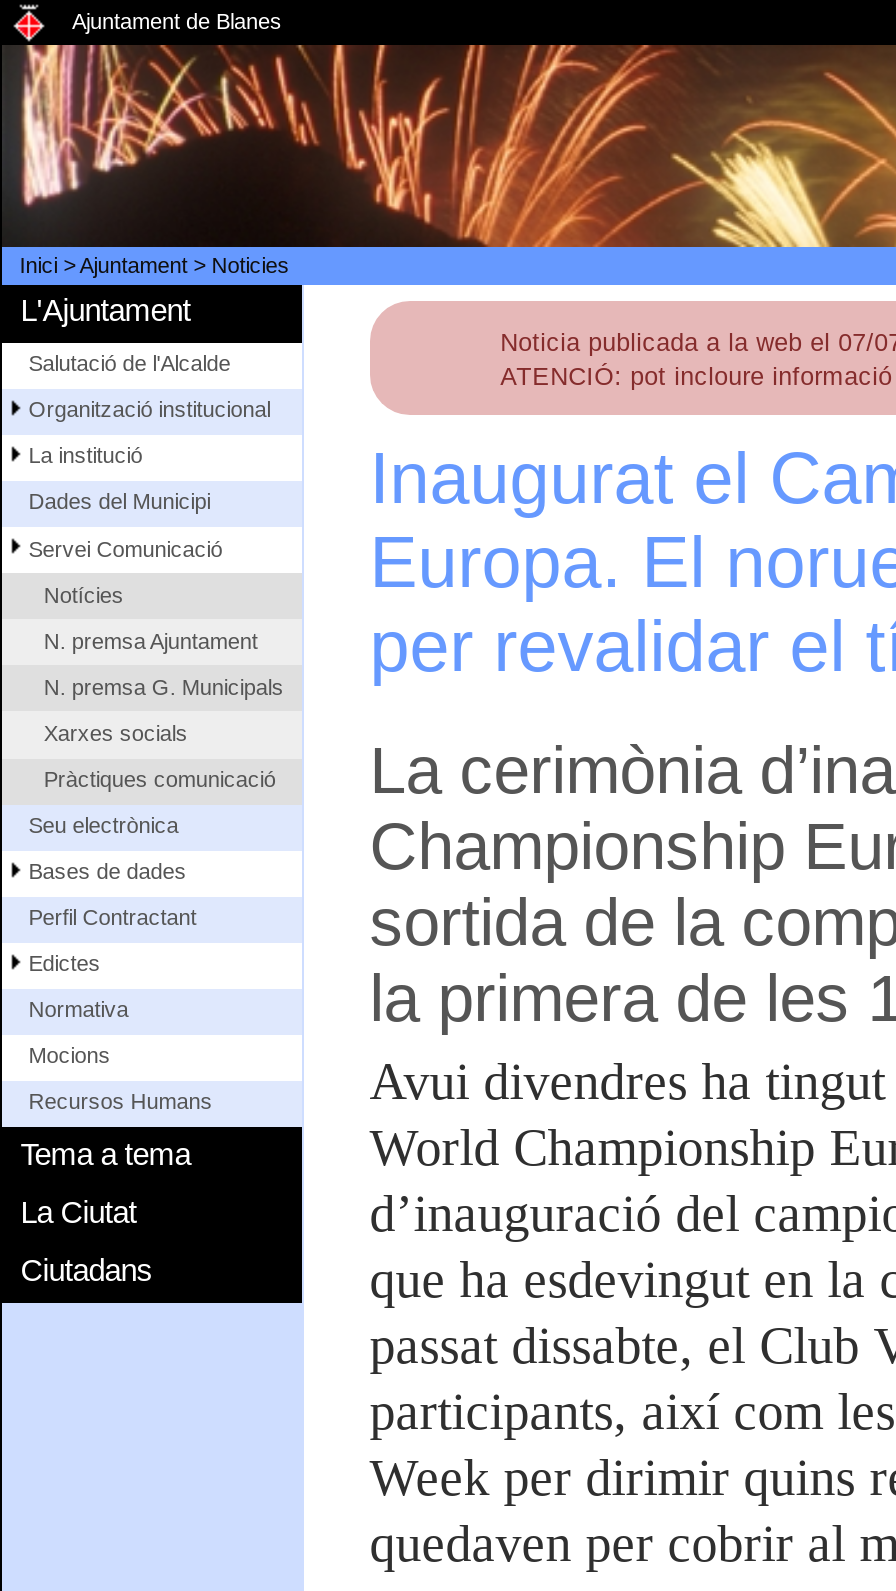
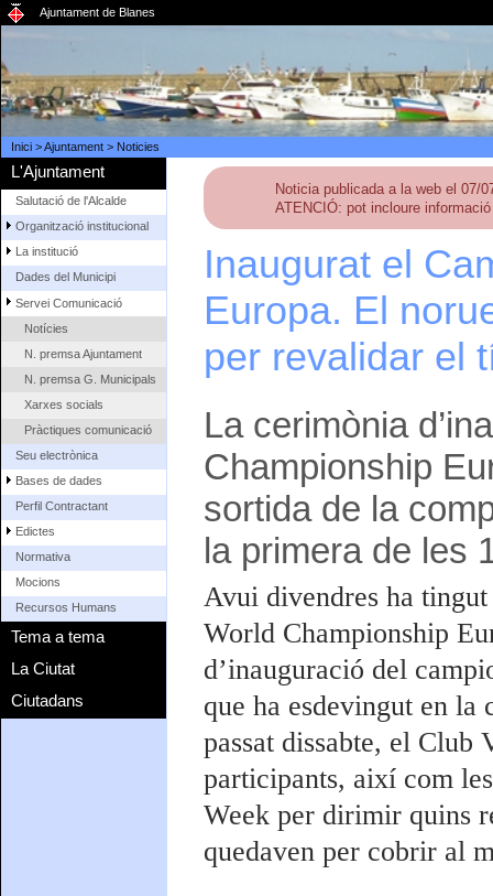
[6,43,890,249] [image] -> [3,24,490,137] [image]

